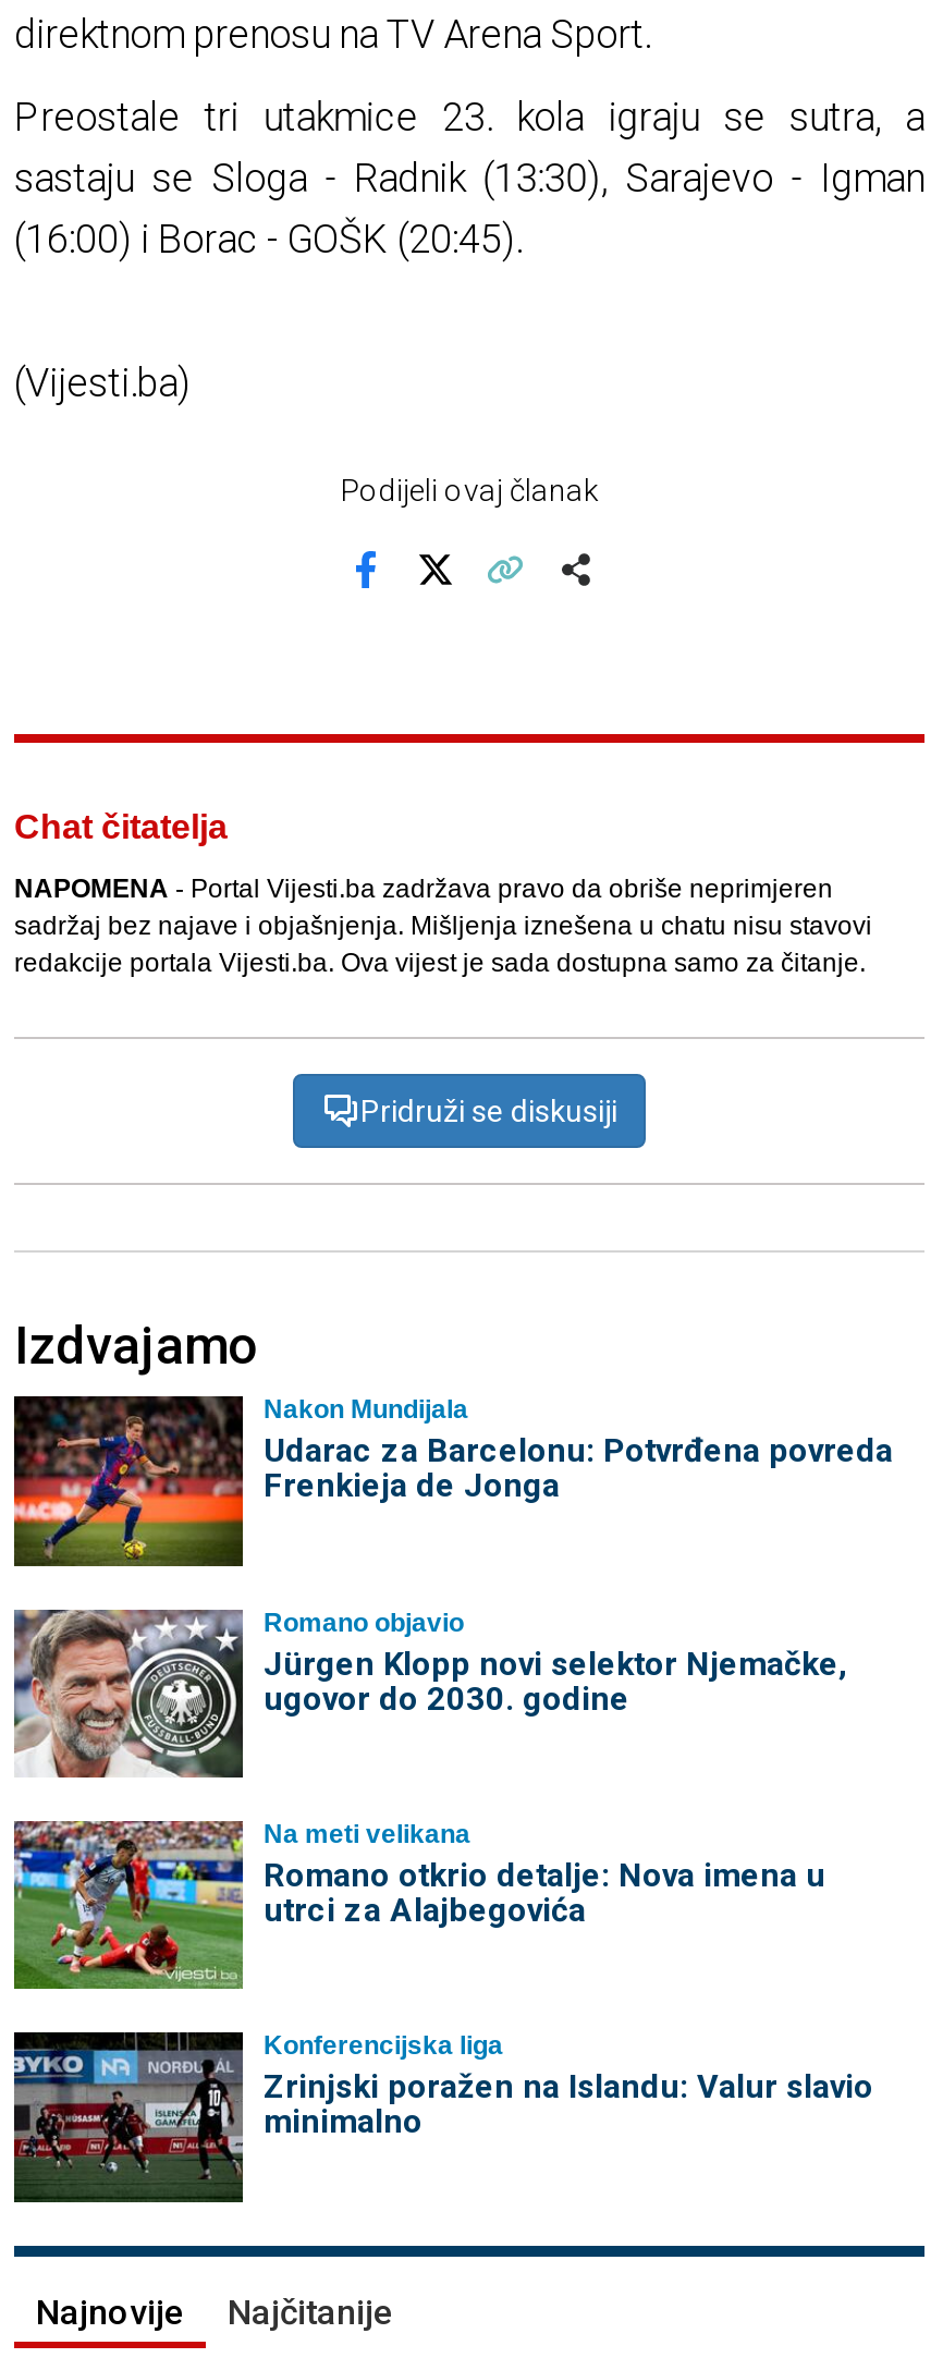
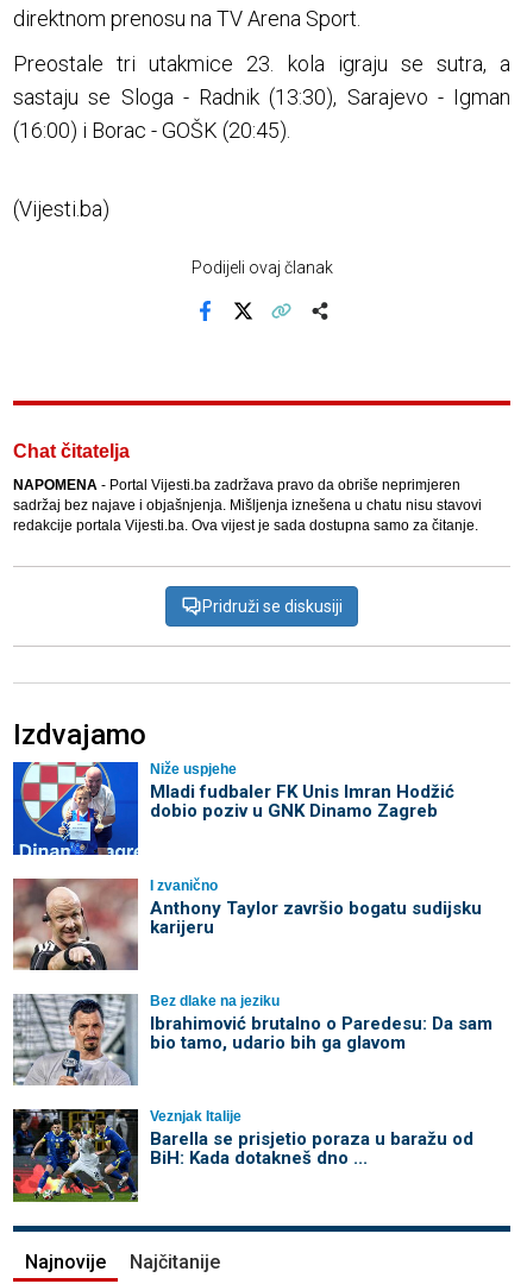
[12,1394,893,1568] [image] | Nakon Mundijala | Udarac za Barcelonu: Potvrđena povreda | Frenkieja de Jonga -> [12,761,454,856] [image] | Niže uspjehe | Mladi fudbaler FK Unis Imran Hodžić | dobio poziv u GNK Dinamo Zagreb
[14,1607,847,1780] [image] | Romano objavio | Jürgen Klopp novi selektor Njemačke, | ugovor do 2030. godine -> [12,877,481,971] [image] | I zvanično | Anthony Taylor završio bogatu sudijsku | karijeru
[12,1819,825,1991] [image] | Na meti velikana | Romano otkrio detalje: Nova imena u | utrci za Alajbegovića -> [12,993,492,1087] [image] | Bez dlake na jeziku | Ibrahimović brutalno o Paredesu: Da sam | bio tamo, udario bih ga glavom
[12,2030,873,2204] [image] | Konferencijska liga | Zrinjski poražen na Islandu: Valur slavio | minimalno -> [12,1108,473,1203] [image] | Veznjak Italije | Barella se prisjetio poraza u baražu od | BiH: Kada dotakneš dno ...

